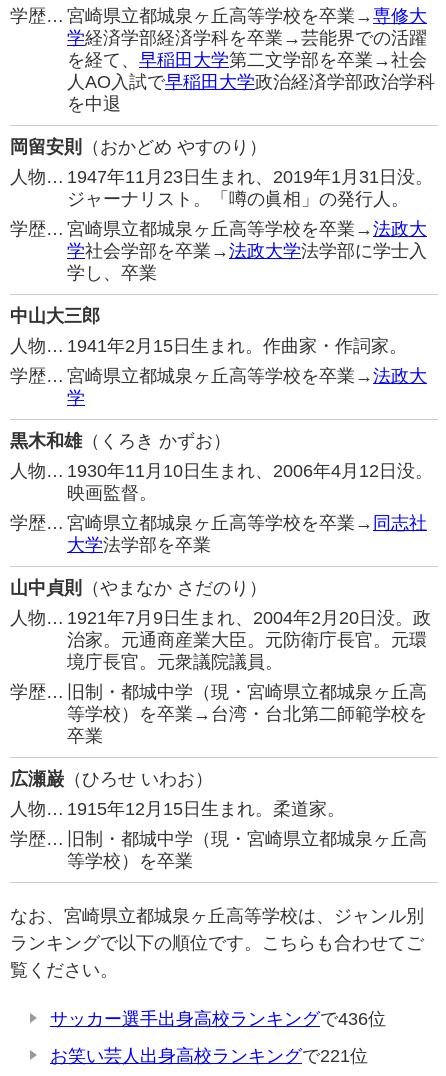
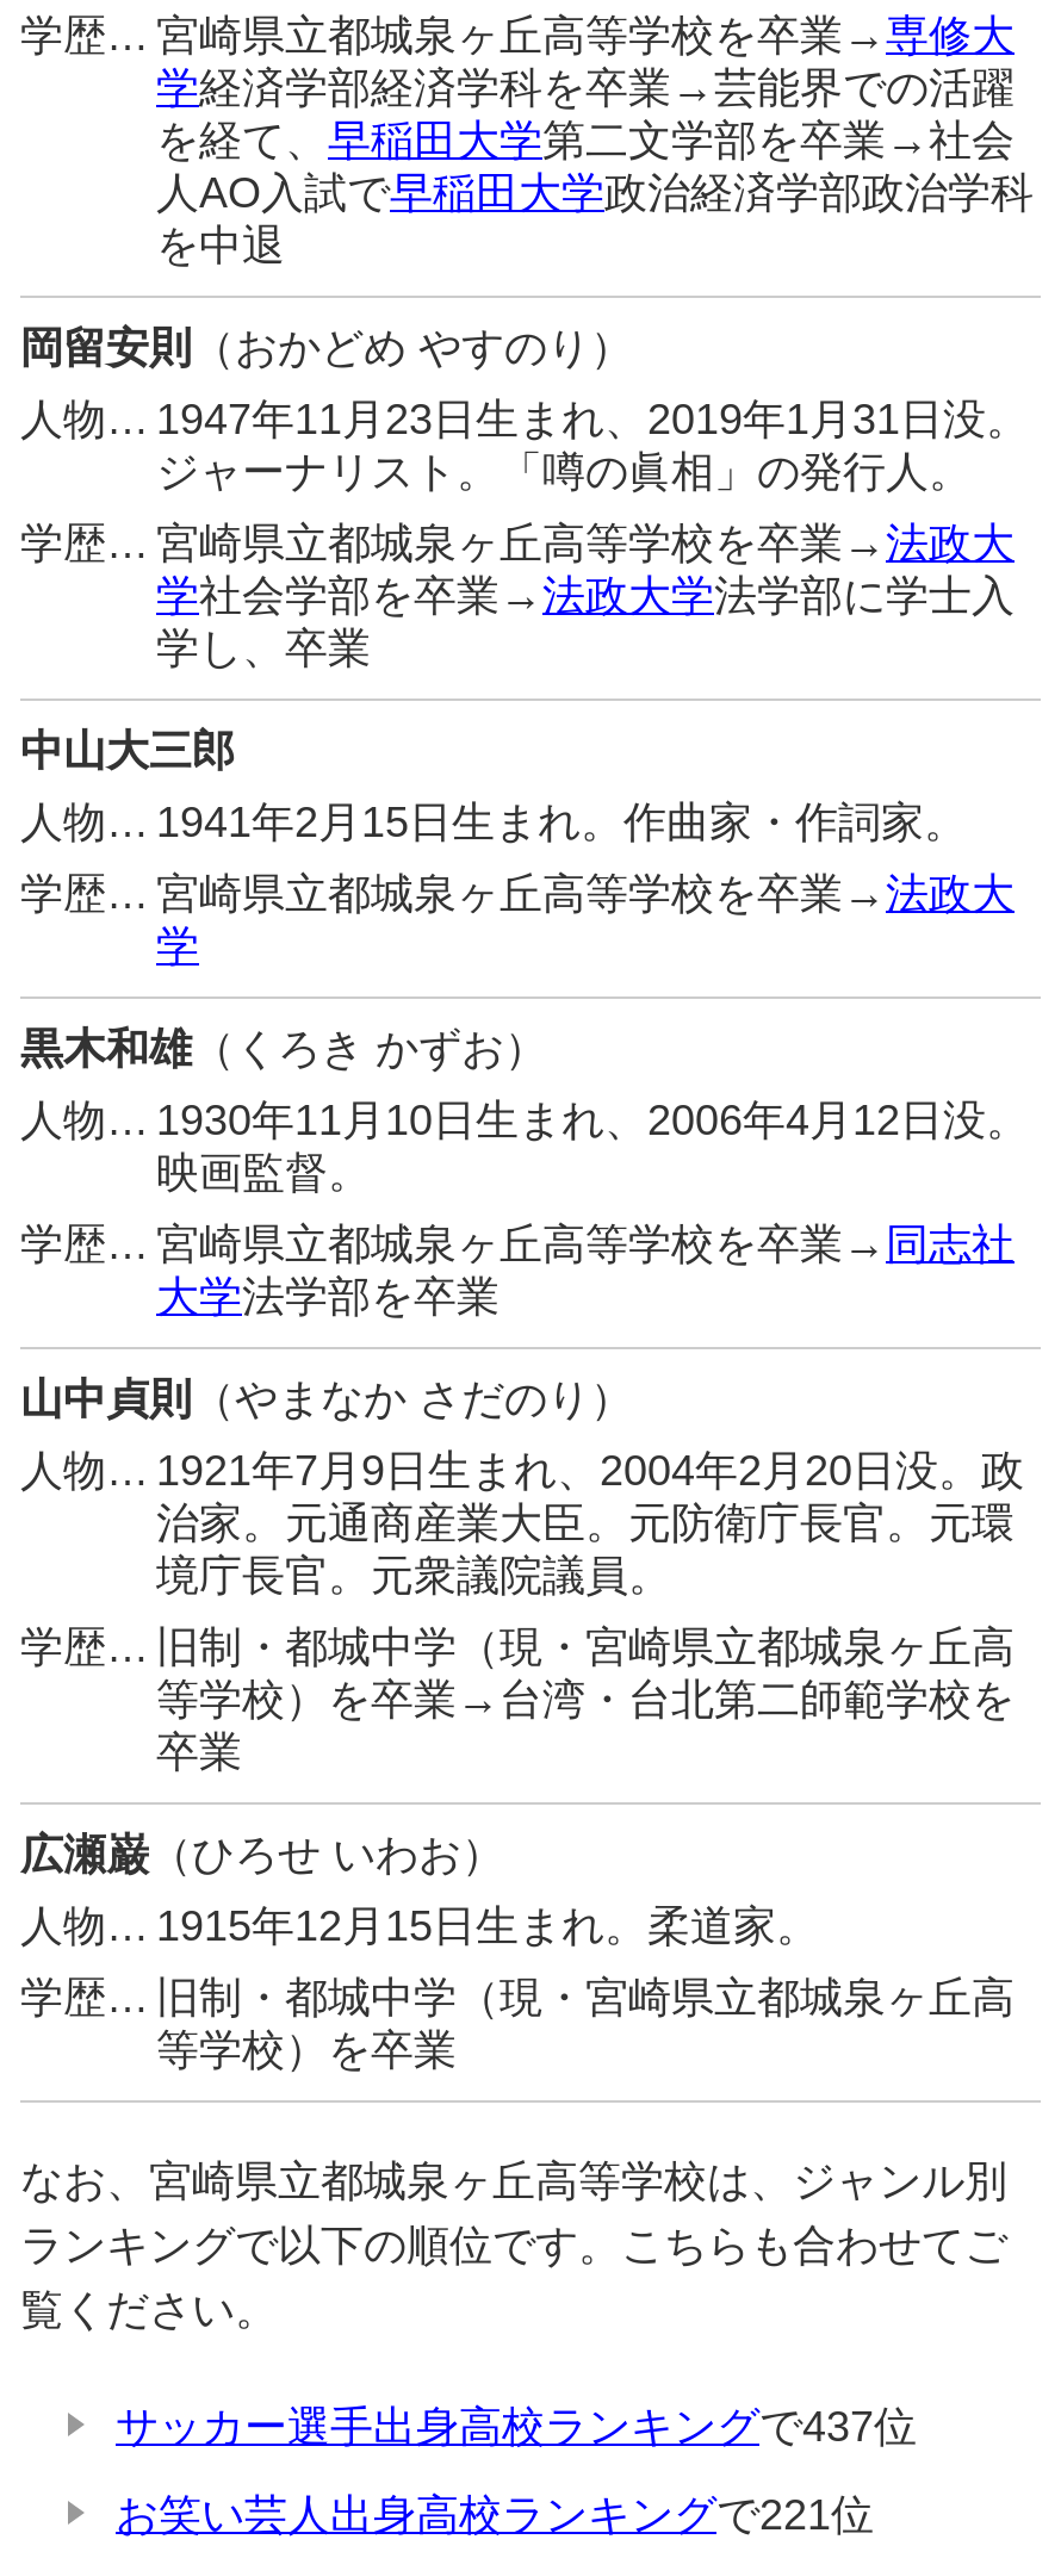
[50,1009,386,1029] サッカー選手出身高校ランキングで436位 -> [116,2403,917,2451] サッカー選手出身高校ランキングで437位

